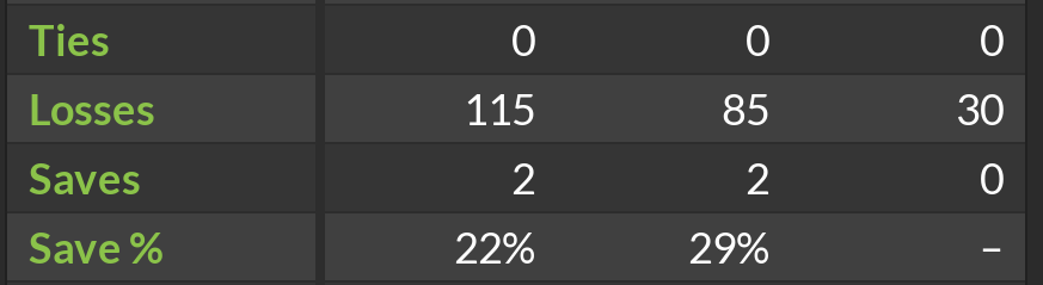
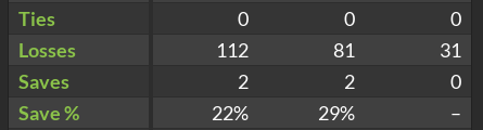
[464,82,535,134] 115 -> [216,38,249,62] 112
[722,82,769,134] 85 -> [333,38,355,62] 81
[956,82,1004,134] 30 -> [440,38,461,62] 31

